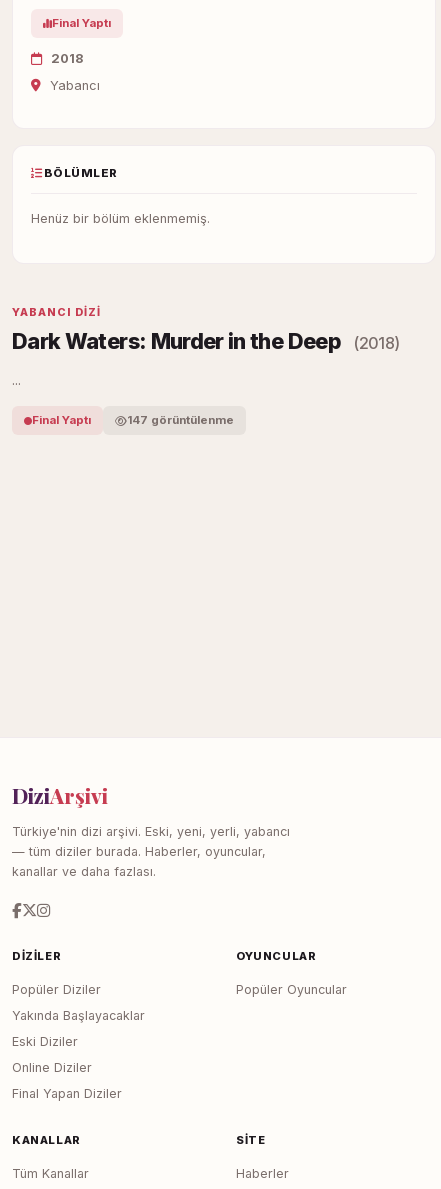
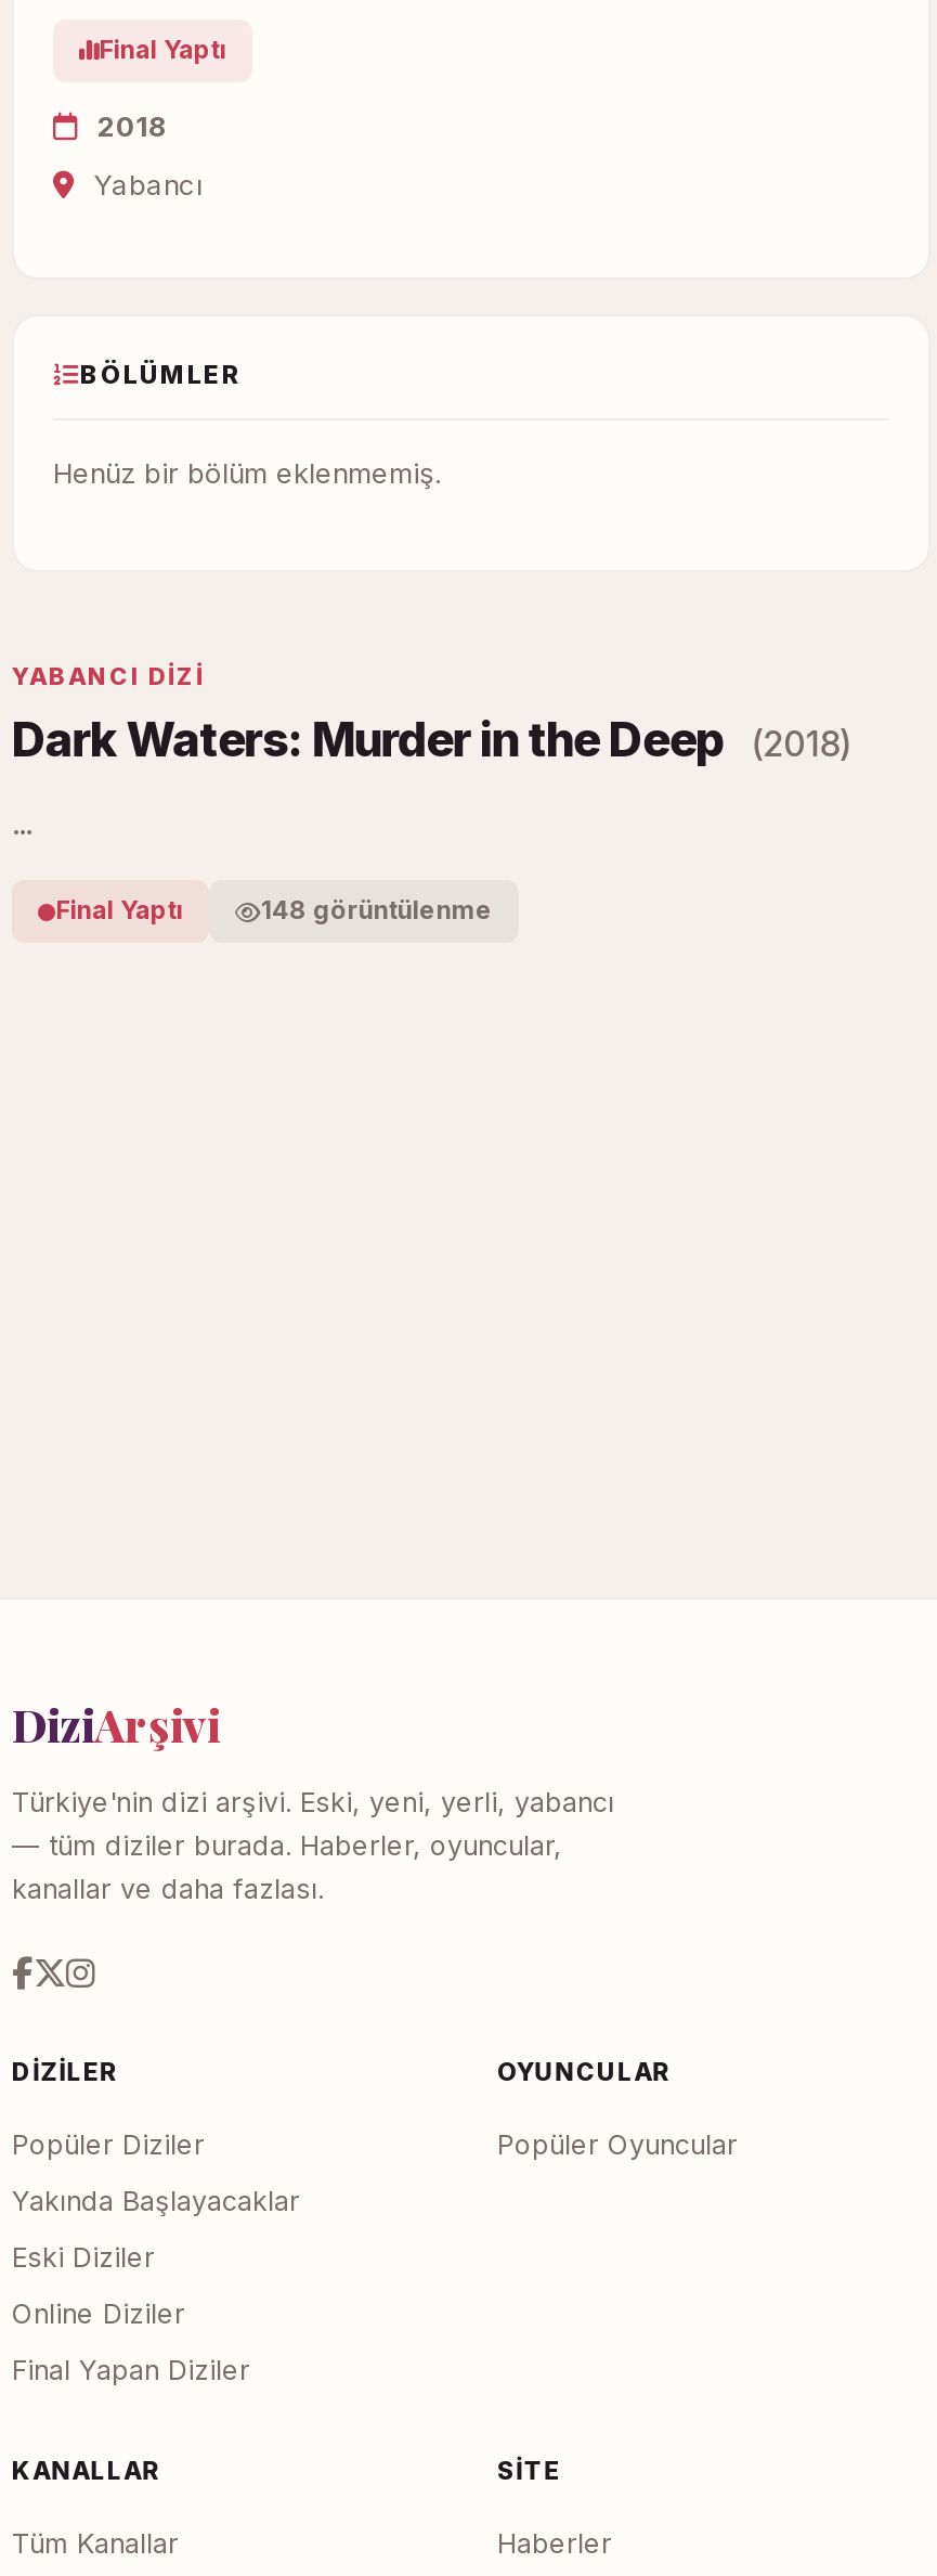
[127,413,234,427] 147 görüntülenme -> [261,896,493,927] 148 görüntülenme

